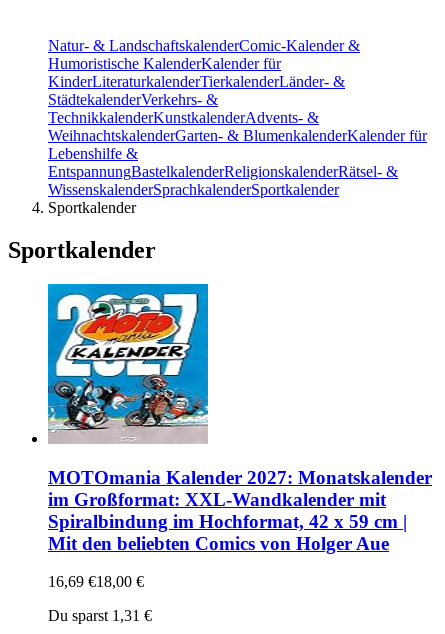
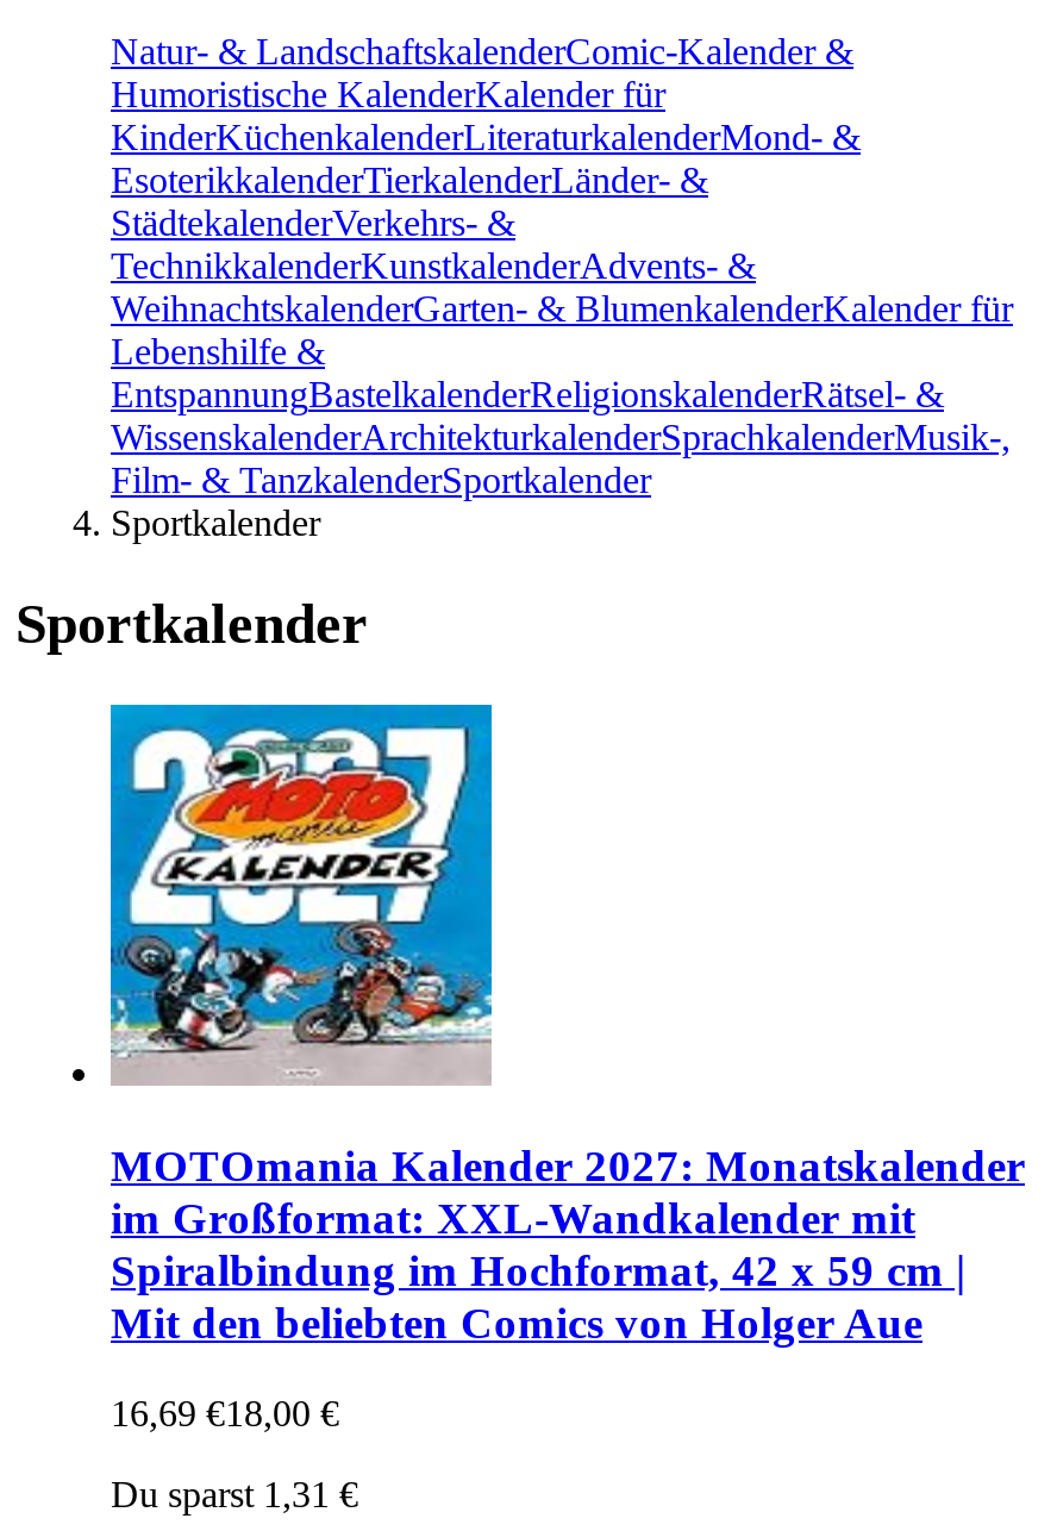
[48,73,345,90] KinderLiteraturkalenderTierkalenderLänder- & -> [111,117,861,200] KinderKüchenkalenderLiteraturkalenderMond- & | EsoterikkalenderTierkalenderLänder- &
[48,181,339,198] WissenskalenderSprachkalenderSportkalender -> [111,417,1011,500] WissenskalenderArchitekturkalenderSprachkalenderMusik-, | Film- & TanzkalenderSportkalender

